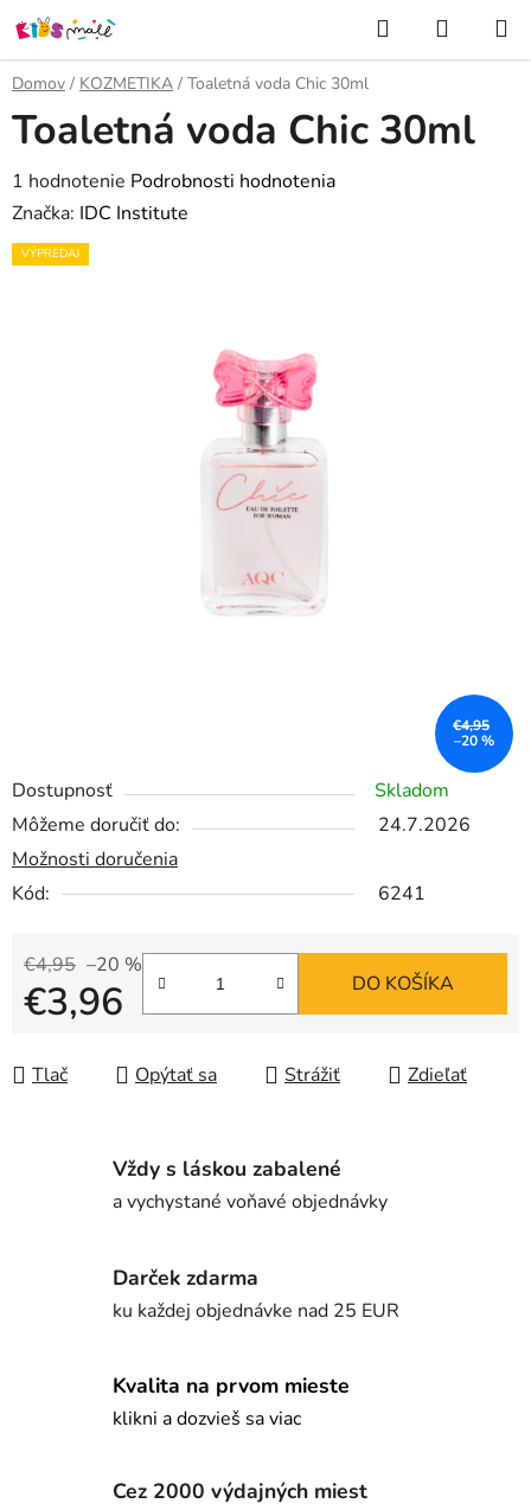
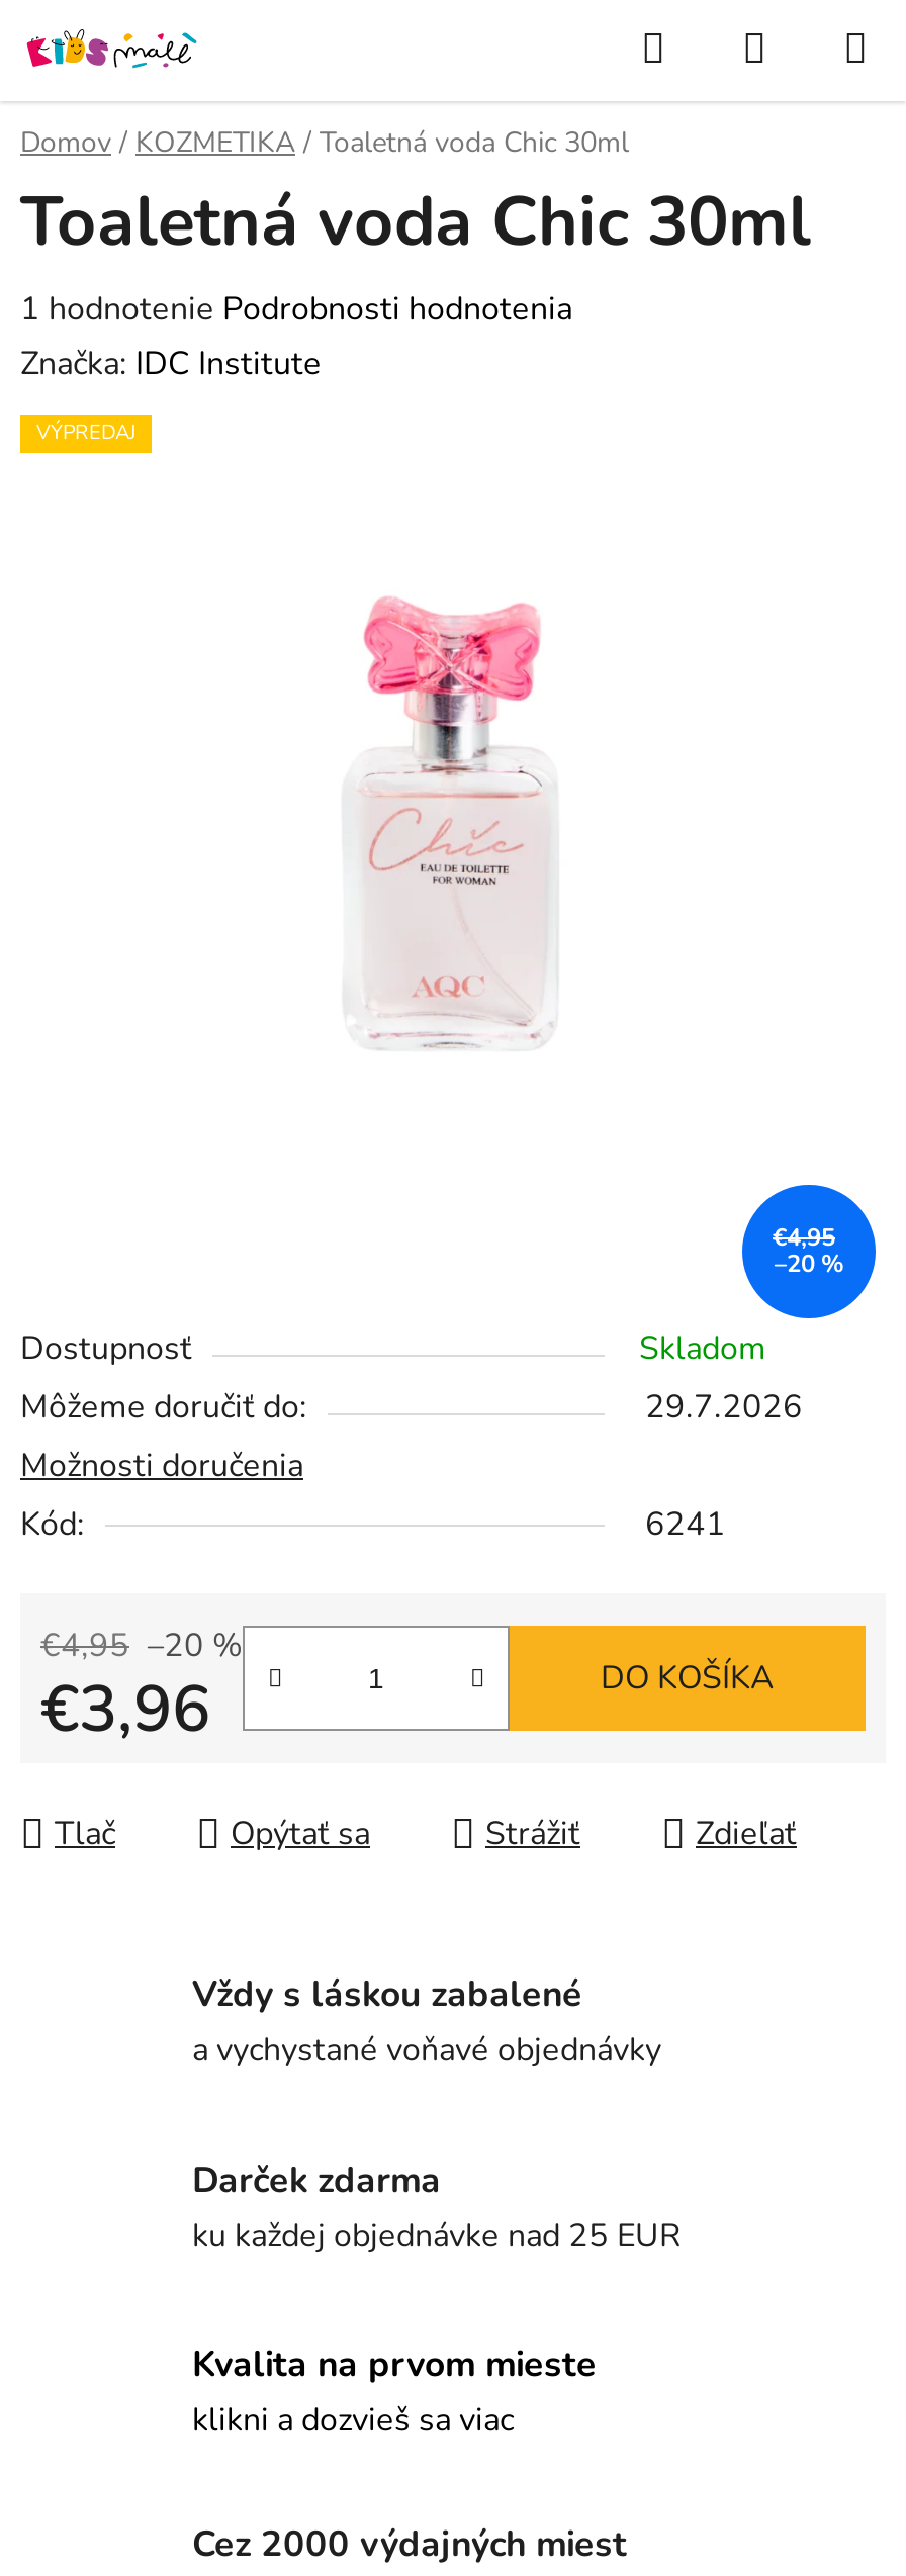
[378,812,471,838] 24.7.2026 -> [645,1385,803,1430] 29.7.2026

